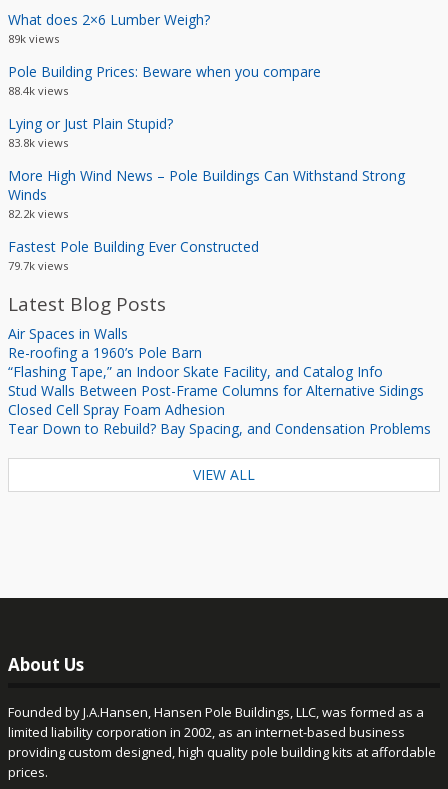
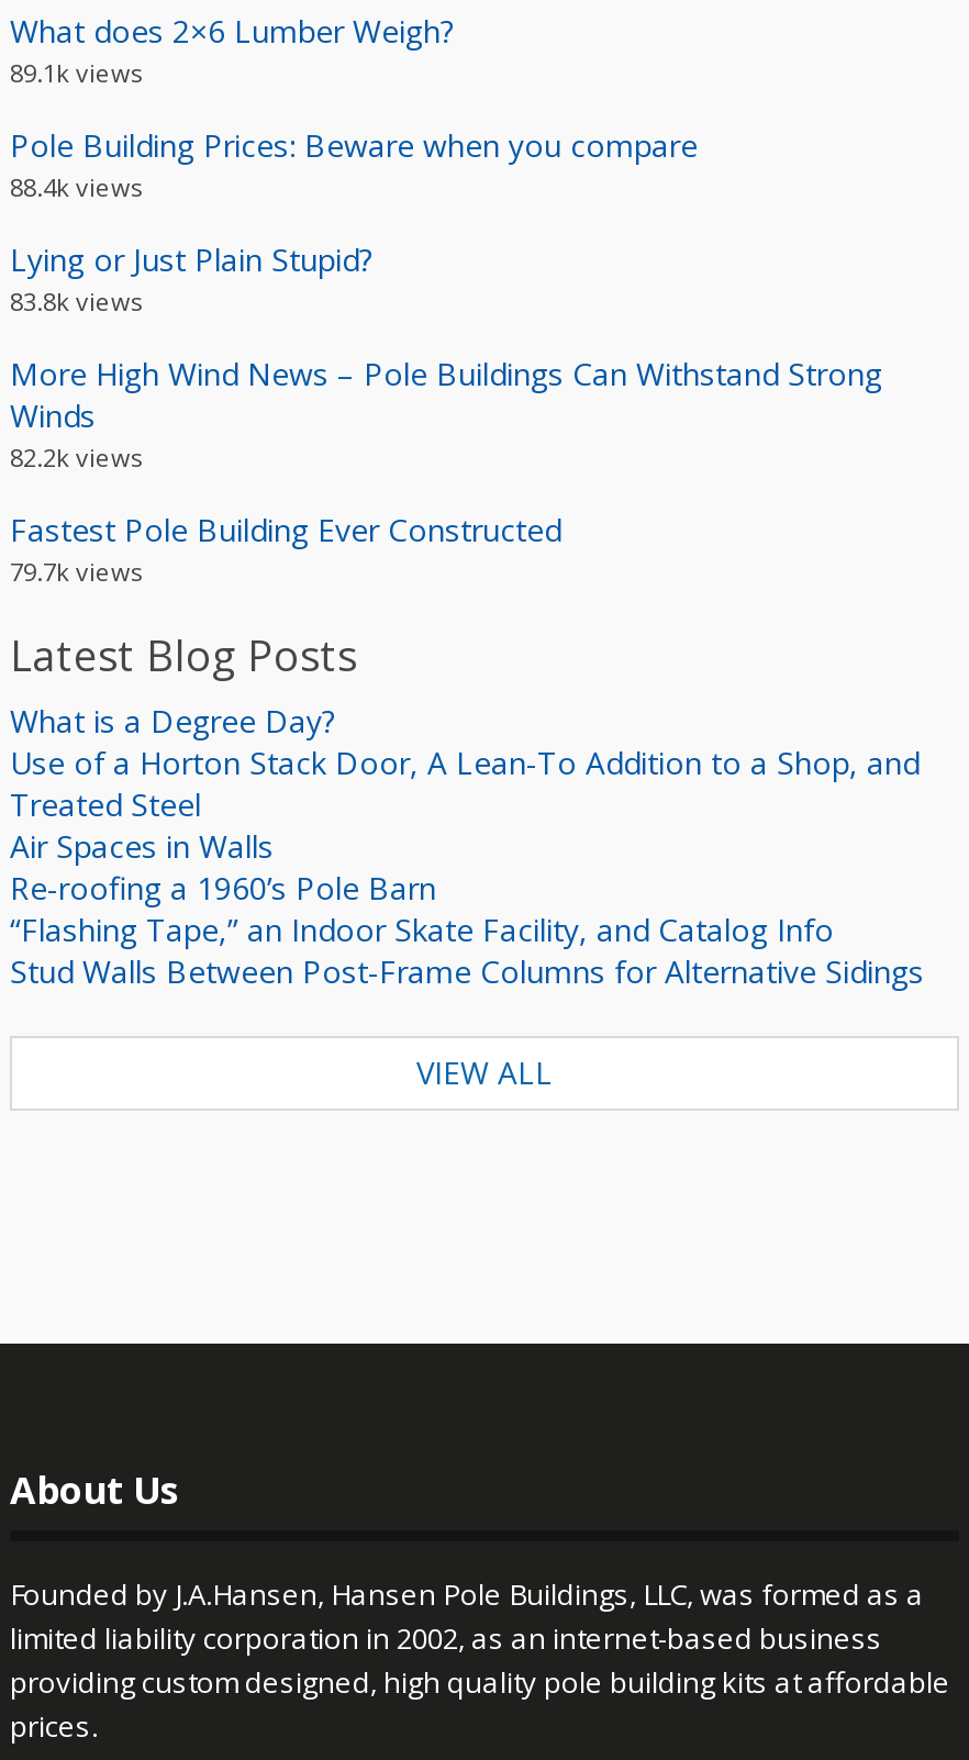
[8,31,59,46] 89k views -> [10,56,142,89] 89.1k views
none -> [10,700,920,825] What is a Degree Day? | Use of a Horton Stack Door, A Lean-To Addition to a Shop, and | Treated Steel
moved [8,324,424,400] -> [10,825,924,992]: Air Spaces in Walls | Re-roofing a 1960’s Pole Barn | “Flashing Tape,” an Indoor Skate Facility, and Catalog Info | Stud Walls Between Post-Frame Columns for Alternative Sidings
[8,400,431,438] Closed Cell Spray Foam Adhesion | Tear Down to Rebuild? Bay Spacing, and Condensation Problems -> none

